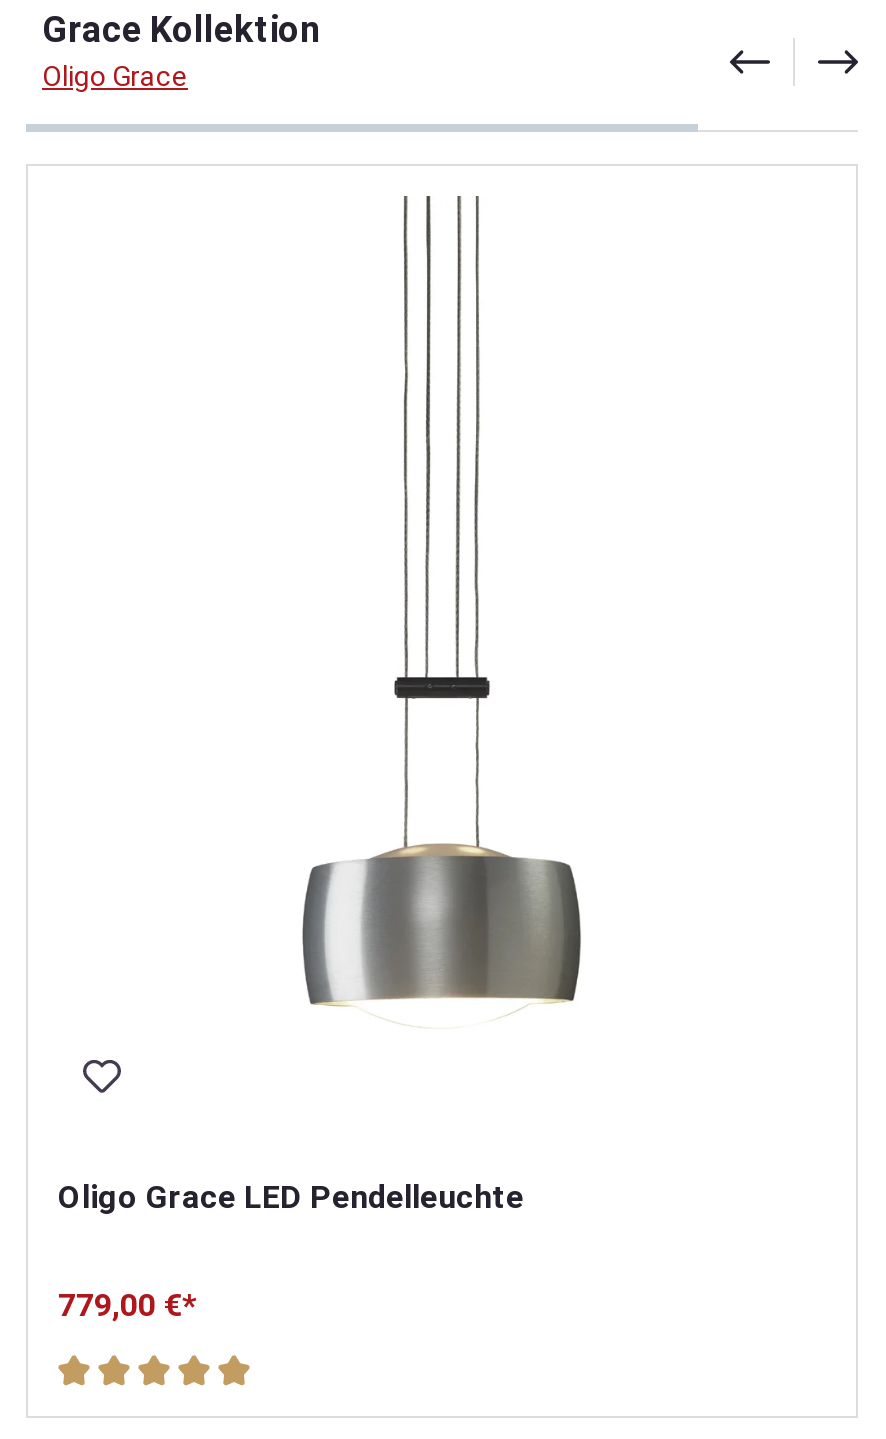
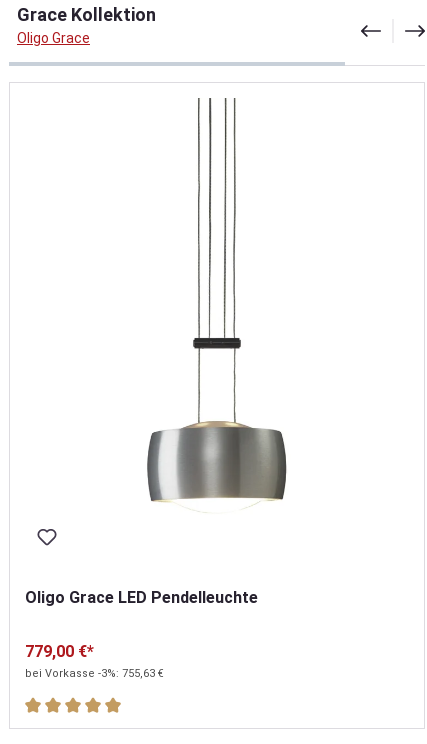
none -> [25,667,164,680] bei Vorkasse -3%: 755,63 €

